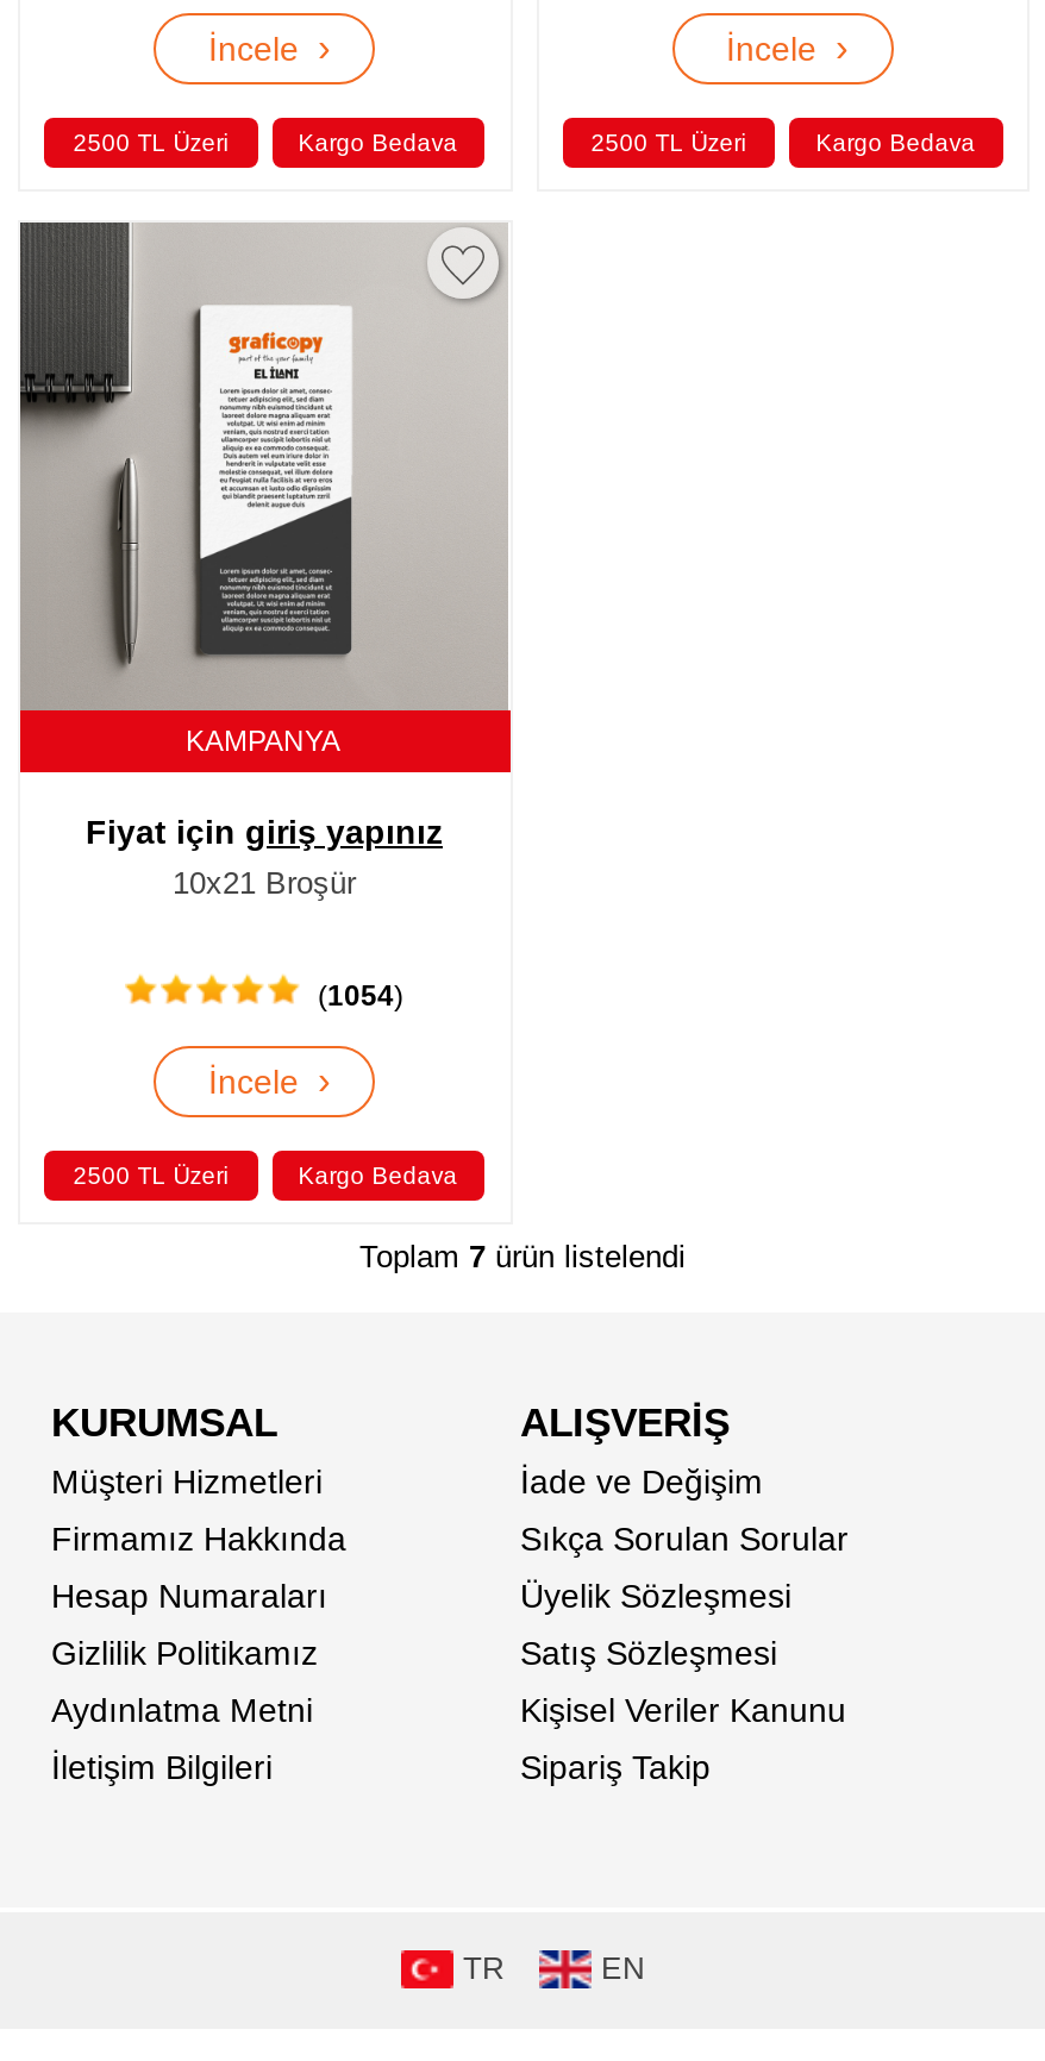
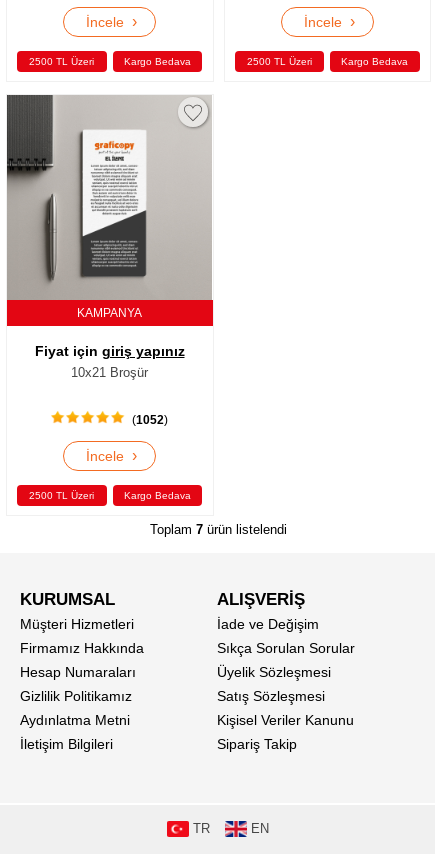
[304,980,403,1013] (1054) -> [126,413,168,427] (1052)

